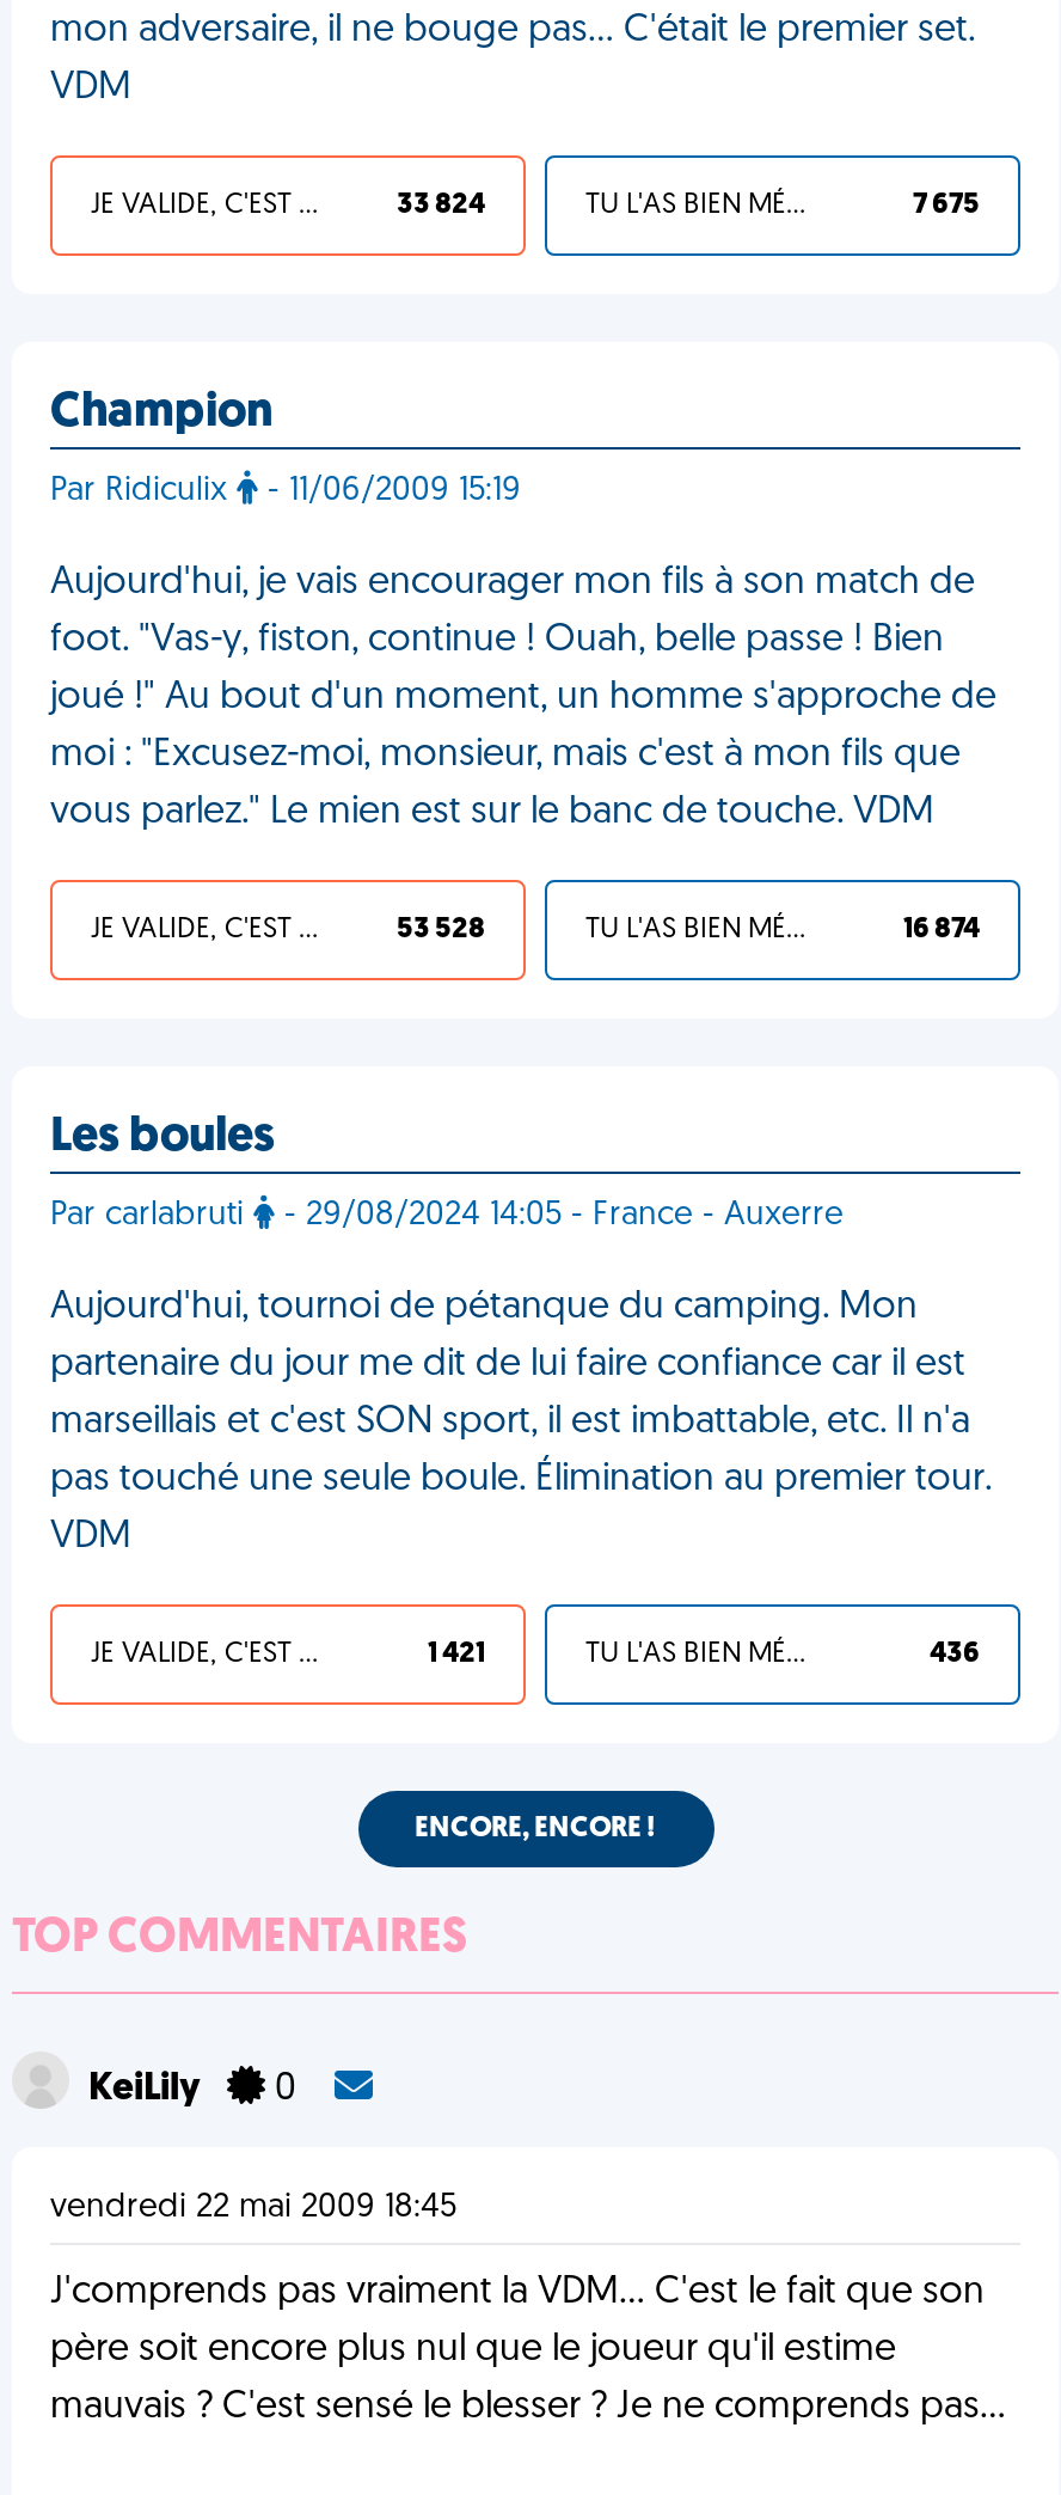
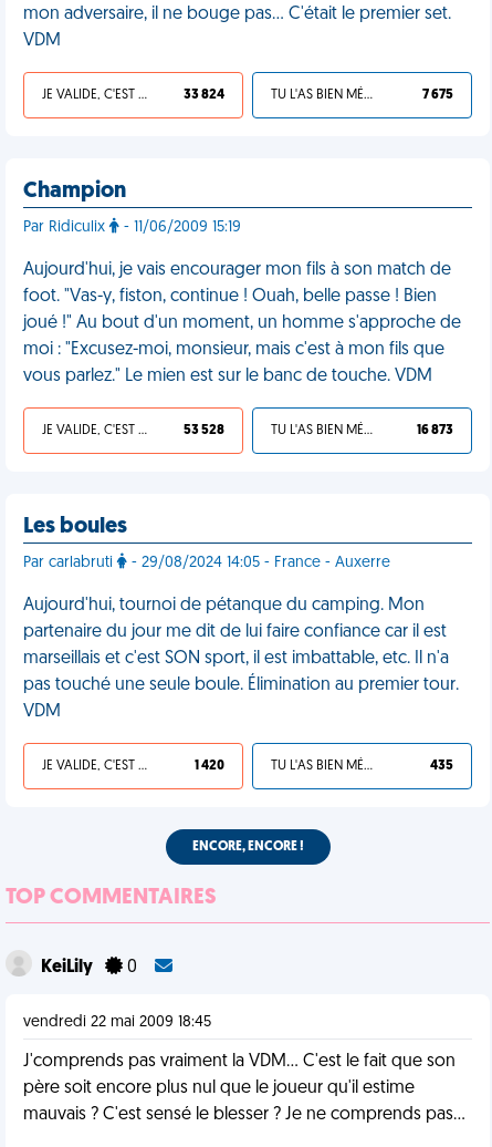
[903,916,980,944] 16 874 -> [417,424,453,437] 16 873
[428,1640,485,1669] 1 421 -> [195,759,224,773] 1 420
[930,1640,980,1669] 436 -> [430,759,453,773] 435

